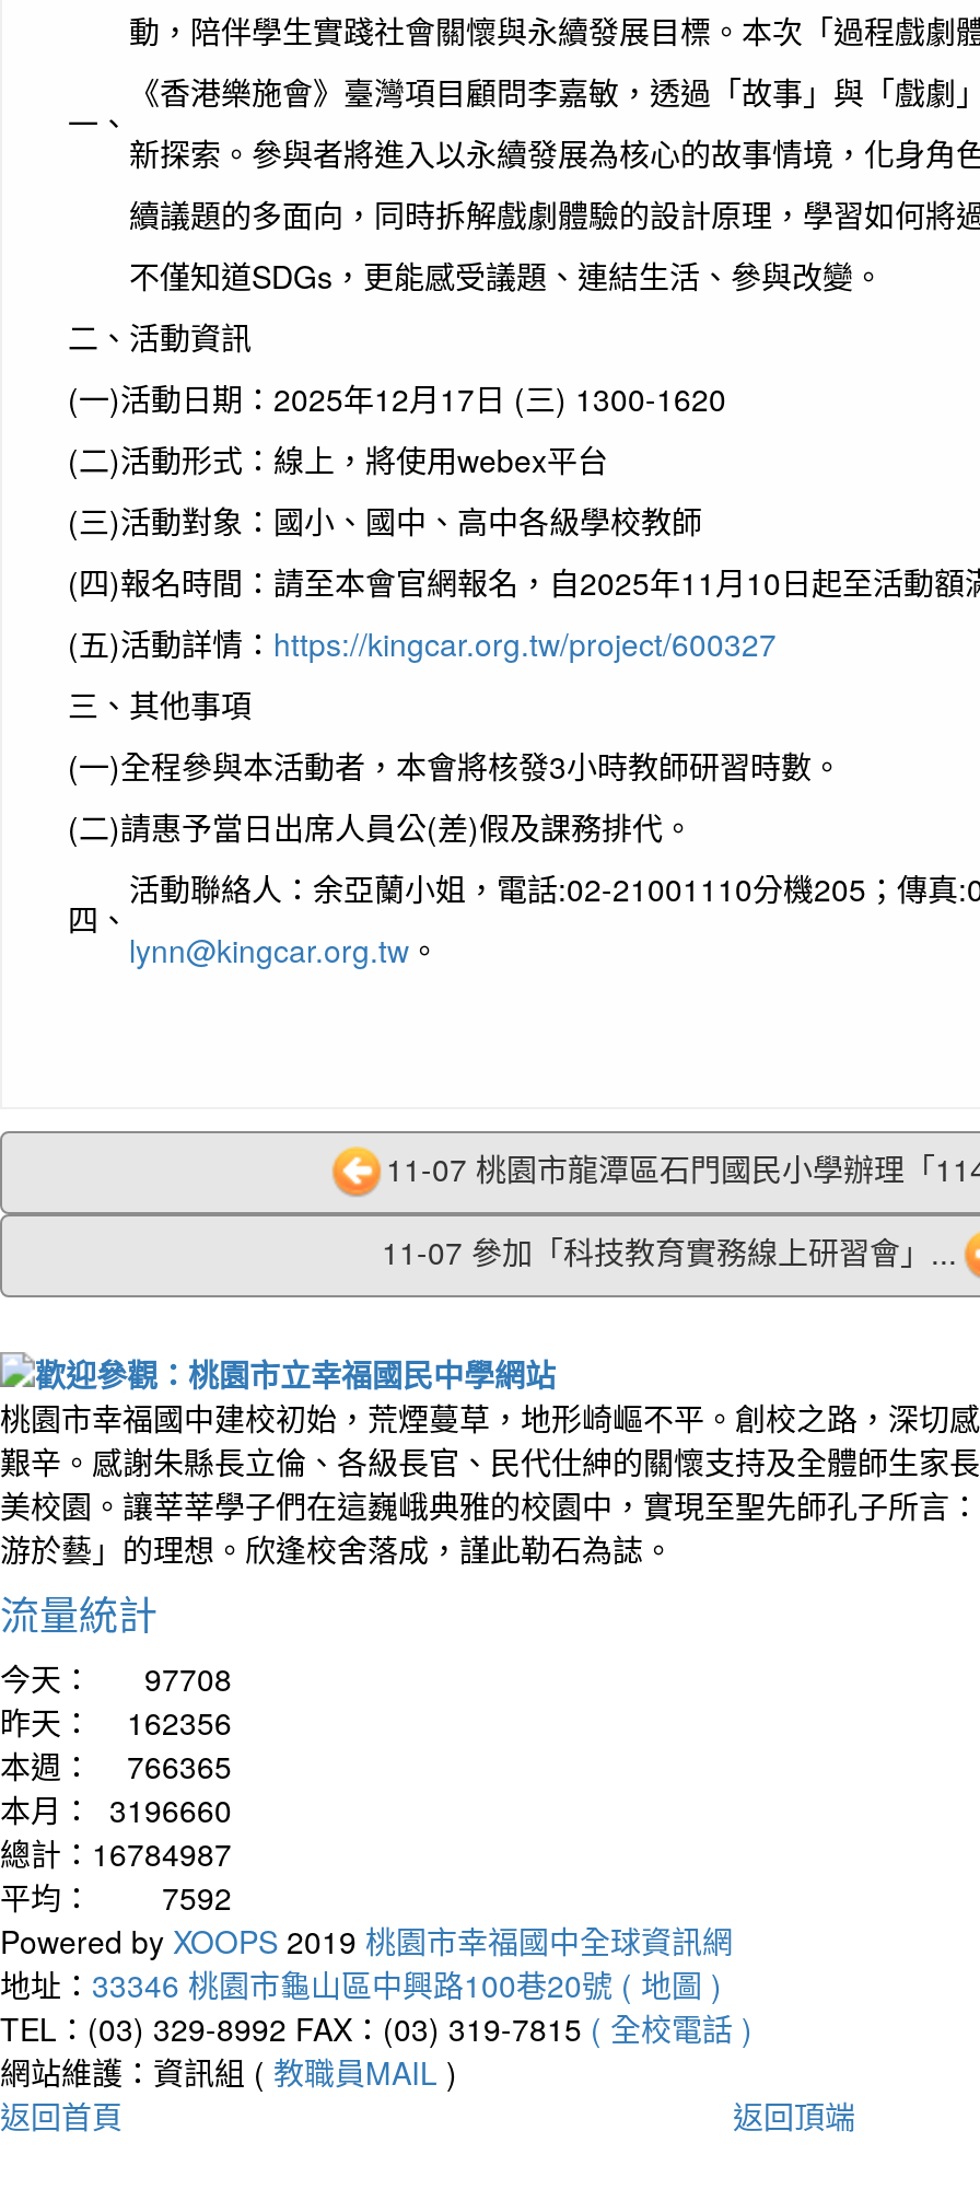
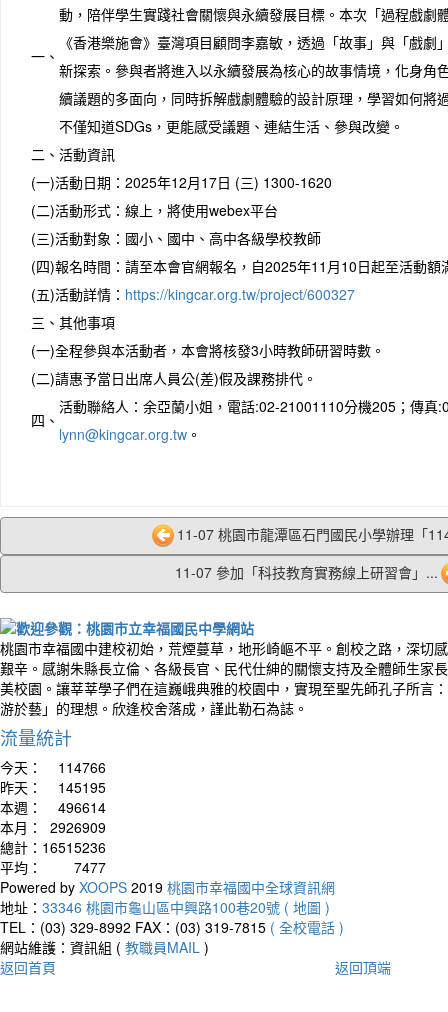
[0,1655,232,1699] 今天： 97708 -> [0,756,106,776] 今天： 114766
[0,1699,232,1743] 昨天： 162356 -> [0,776,106,796] 昨天： 145195
[0,1743,232,1786] 本週： 766365 -> [0,796,106,816] 本週： 496614
[0,1786,232,1830] 本月： 3196660 -> [0,816,106,836] 本月： 2926909
[0,1830,232,1874] 總計：16784987 -> [0,836,106,856] 總計：16515236
[0,1874,232,1918] 平均： 7592 -> [0,856,106,876] 平均： 7477

